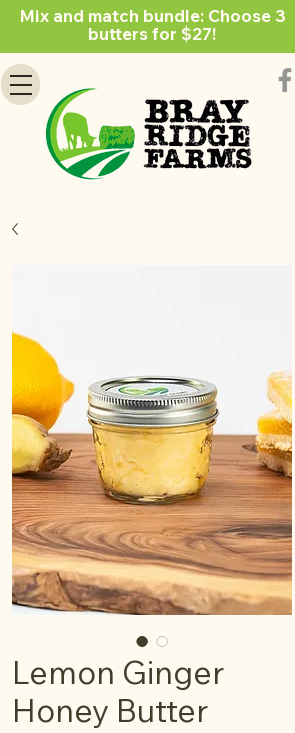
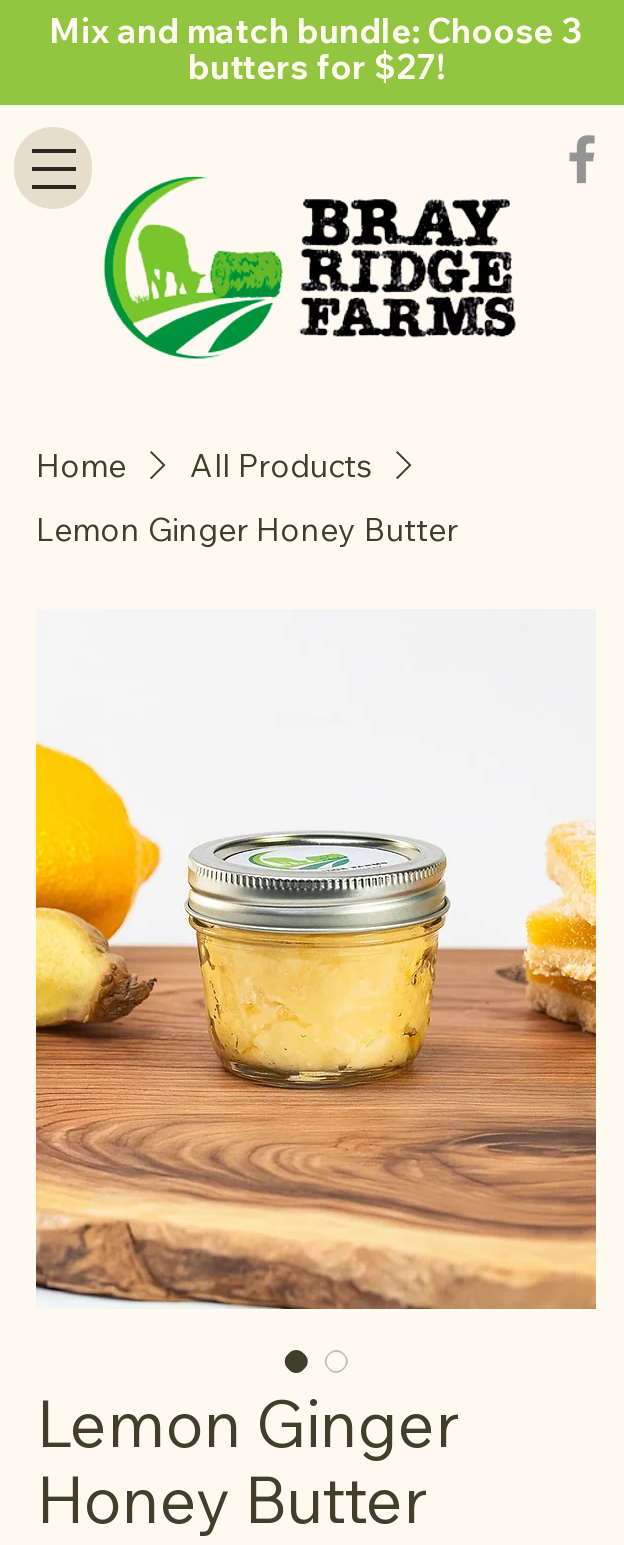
none -> [36,445,458,549] Home | All Products | Lemon Ginger Honey Butter

